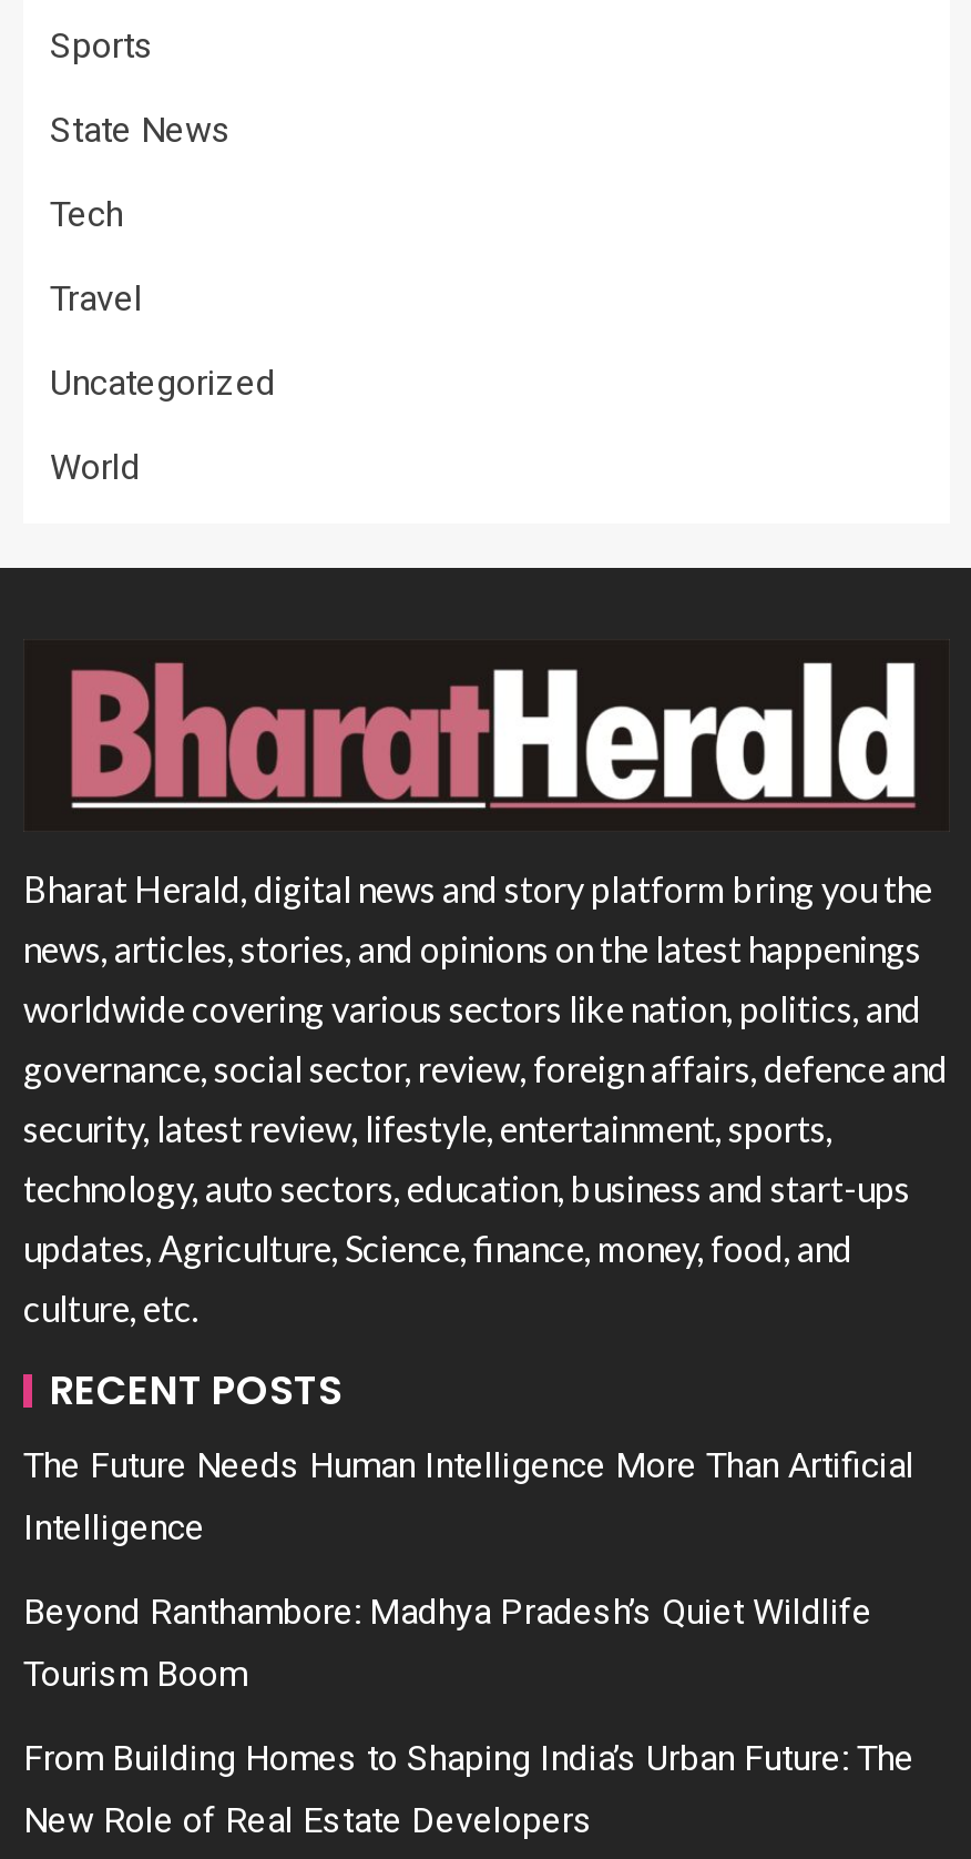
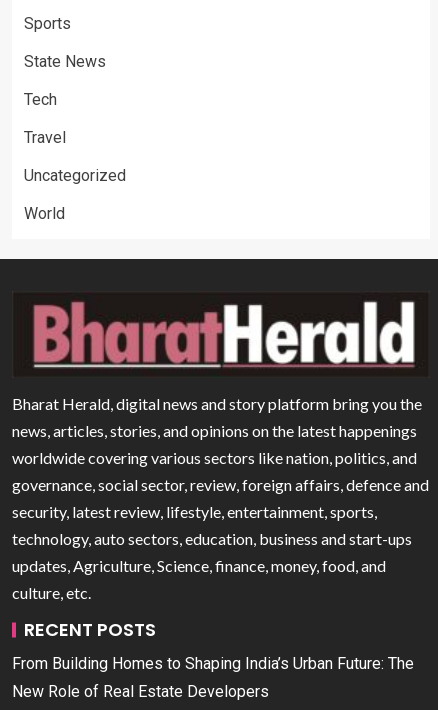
[23,1444,914,1695] The Future Needs Human Intelligence More Than Artificial | Intelligence | Beyond Ranthambore: Madhya Pradesh’s Quiet Wildlife | Tourism Boom -> none

